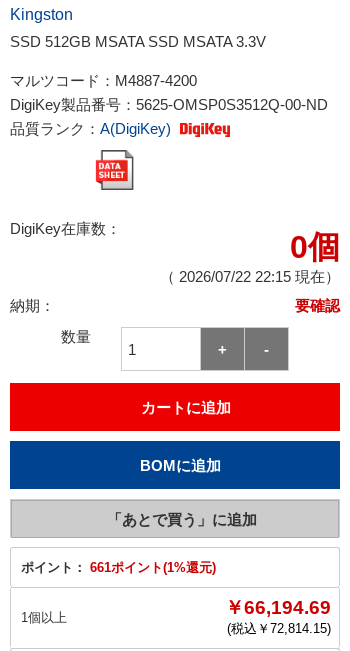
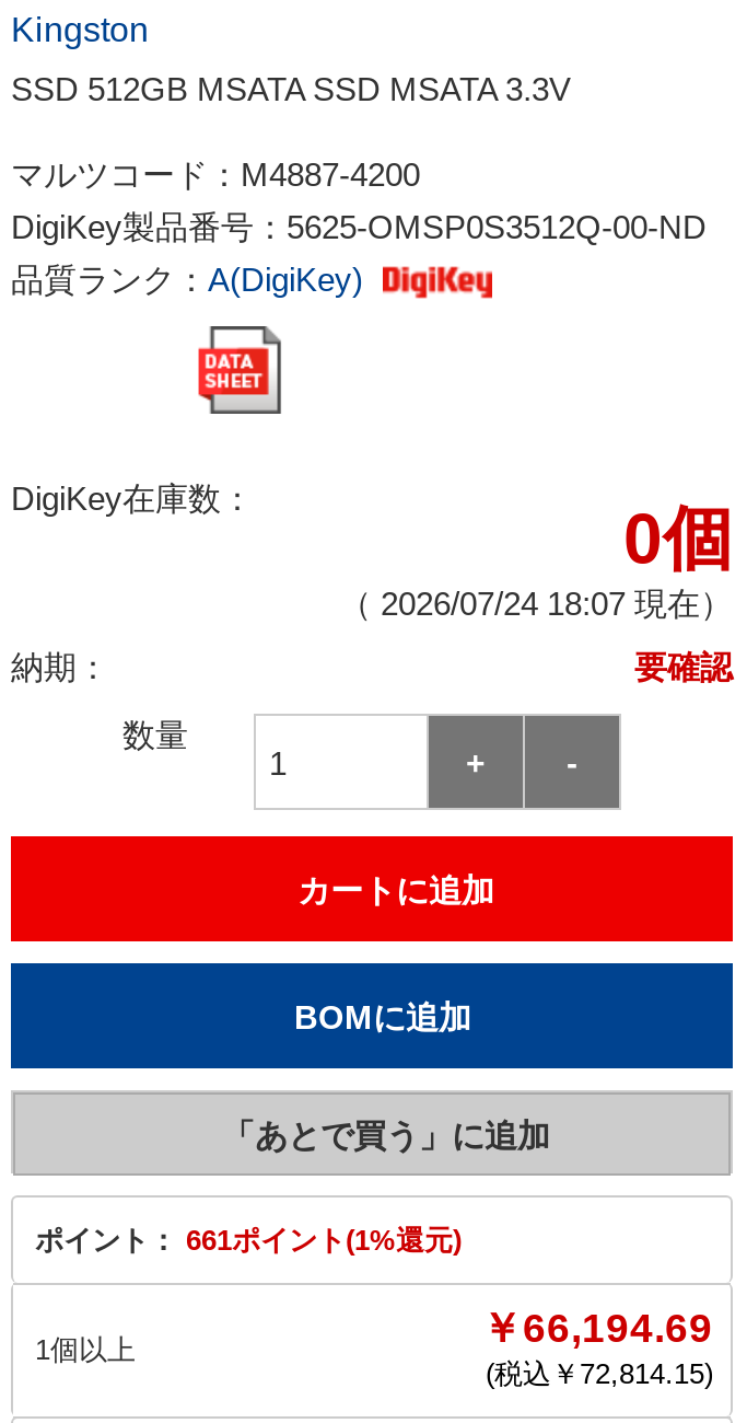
[160,268,340,285] （ 2026/07/22 22:15 現在） -> [339,585,733,622] （ 2026/07/24 18:07 現在）

